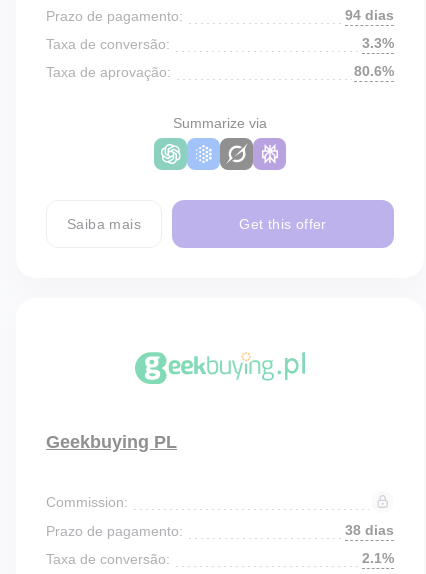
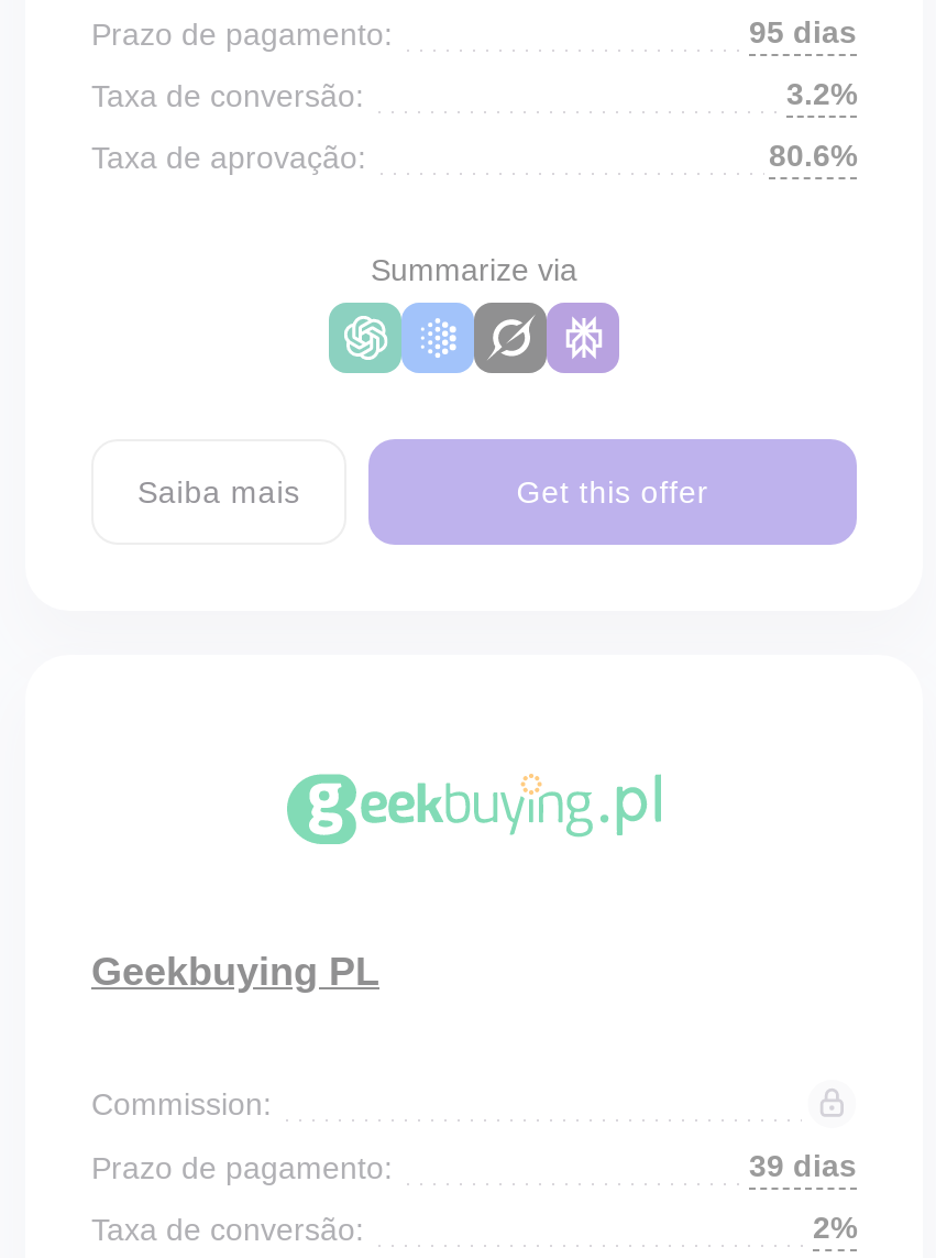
[345,7,394,23] 94 dias -> [749,14,857,50] 95 dias
[362,35,394,51] 3.3% -> [786,76,857,111] 3.2%
[345,522,394,538] 38 dias -> [749,1148,857,1183] 39 dias
[362,550,394,566] 2.1% -> [813,1210,857,1245] 2%

